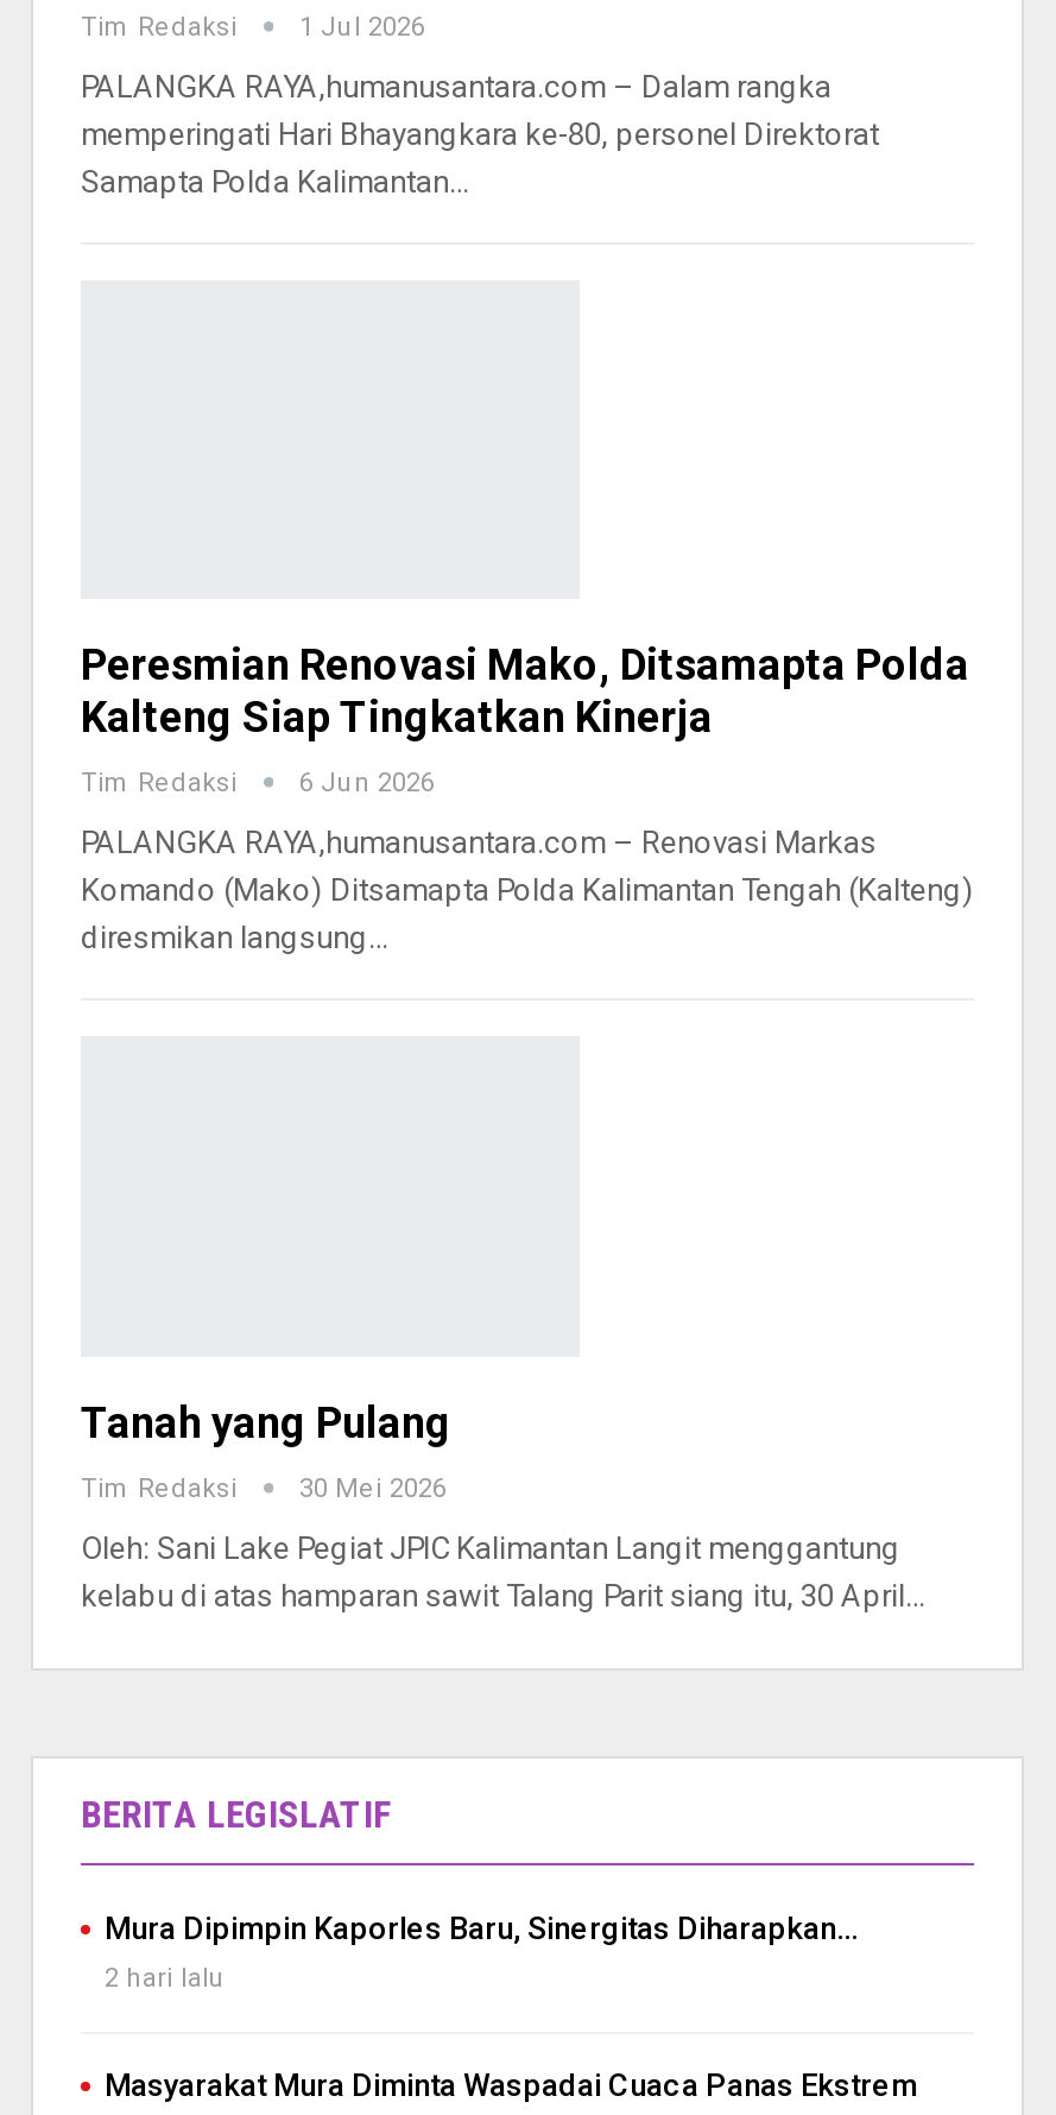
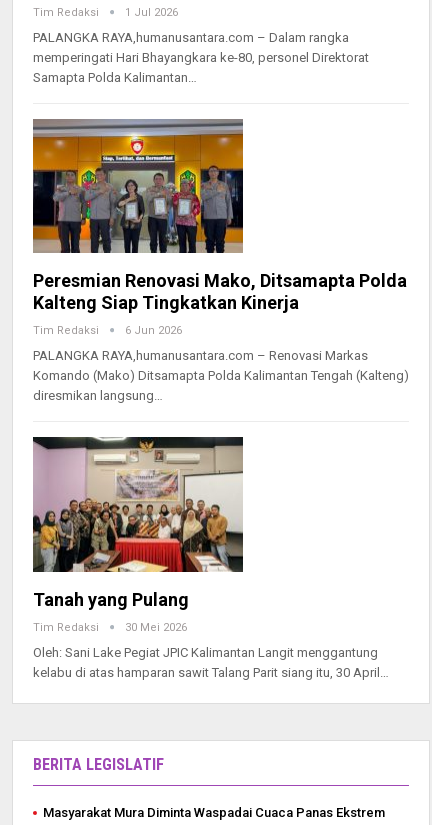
none -> [32,118,244,254] [image]
none -> [32,436,244,573] [image]
[105,1911,858,1995] Mura Dipimpin Kaporles Baru, Sinergitas Diharapkan… | 2 hari lalu -> none

